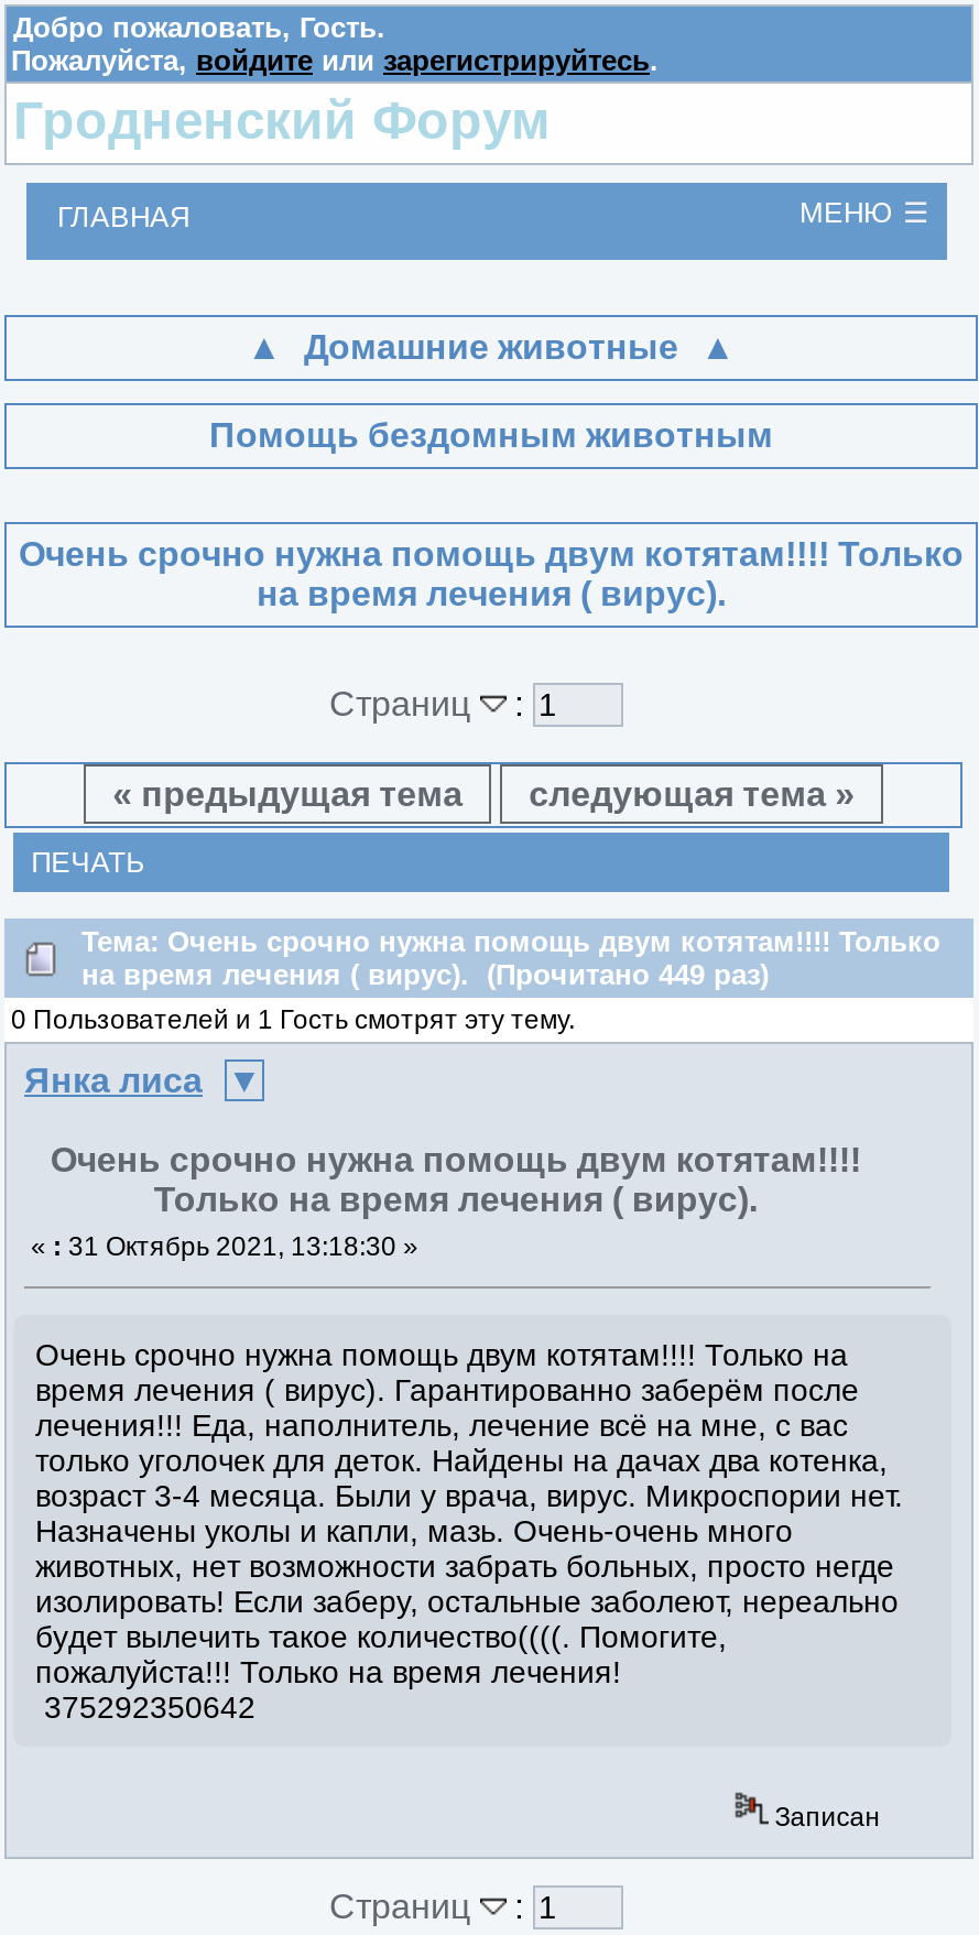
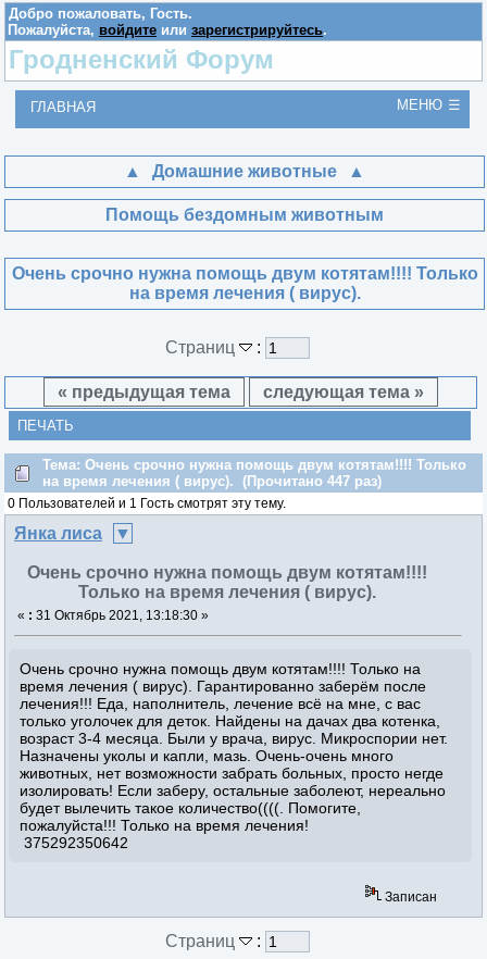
[81,957,769,991] на время лечения ( вирус). (Прочитано 449 раз) -> [42,473,382,489] на время лечения ( вирус). (Прочитано 447 раз)

